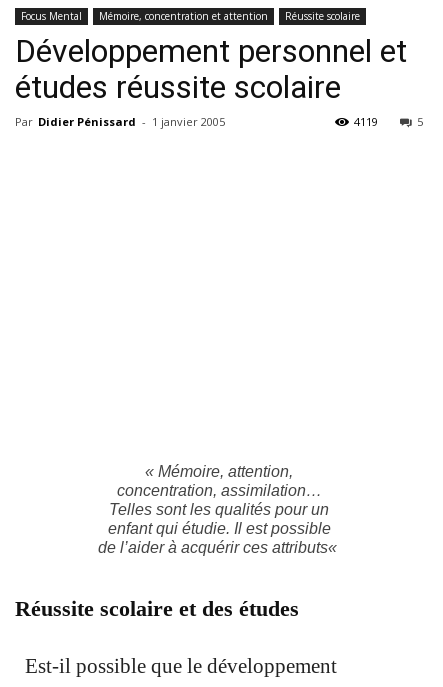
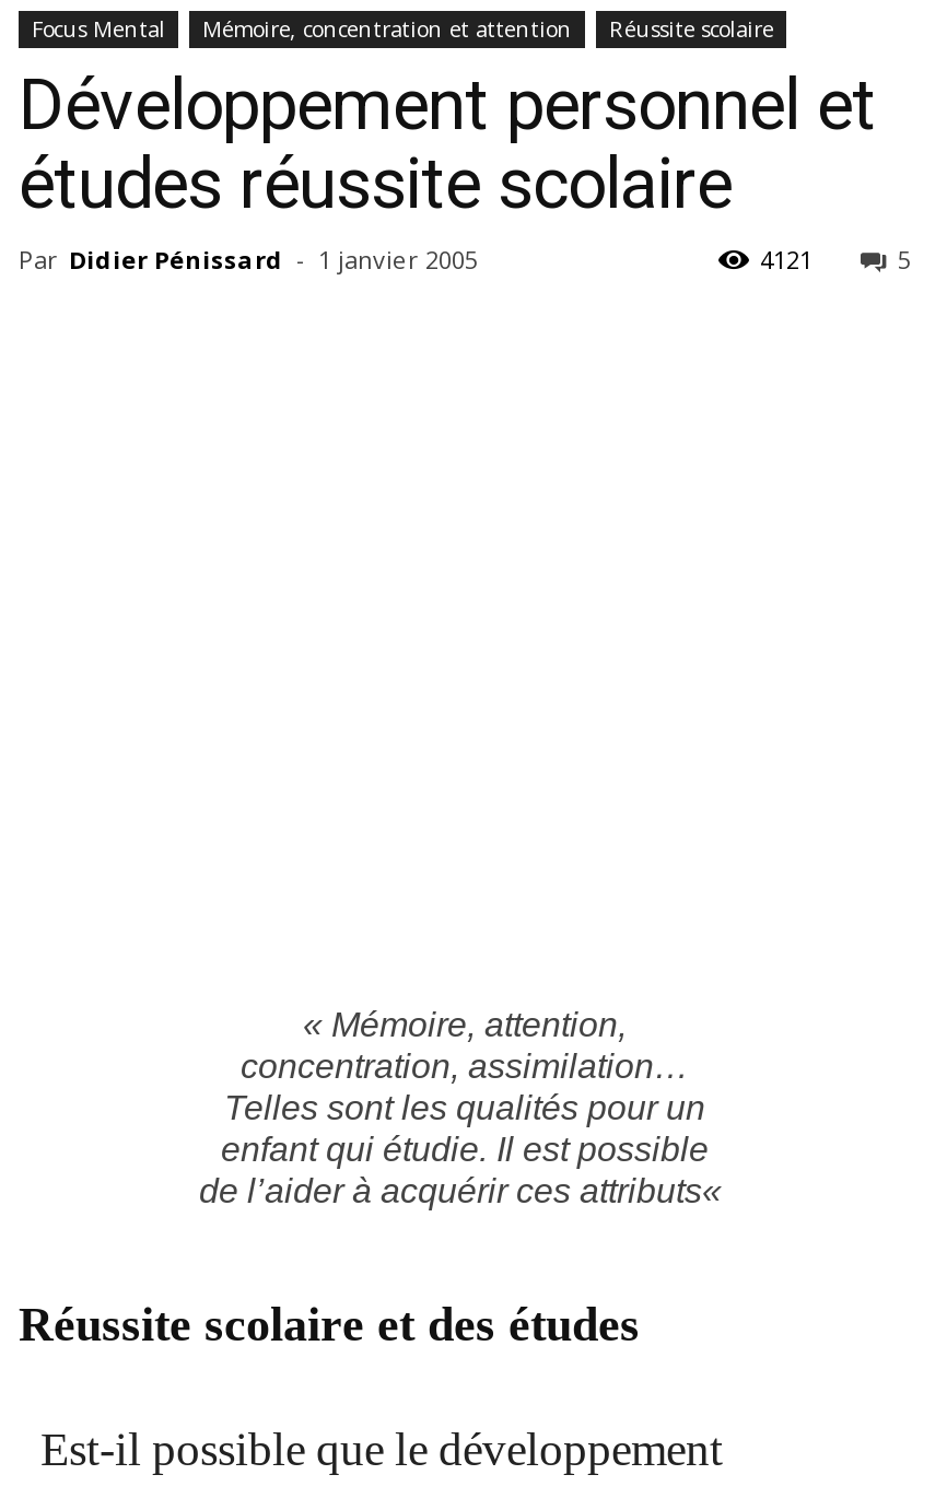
[354,114,378,129] 4119 -> [760,243,812,276] 4121

